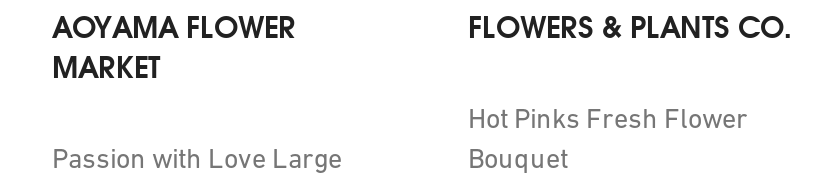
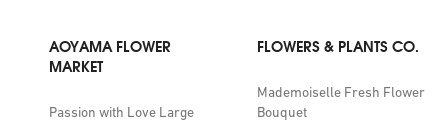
[468,102,748,134] Hot Pinks Fresh Flower -> [257,84,425,100] Mademoiselle Fresh Flower

